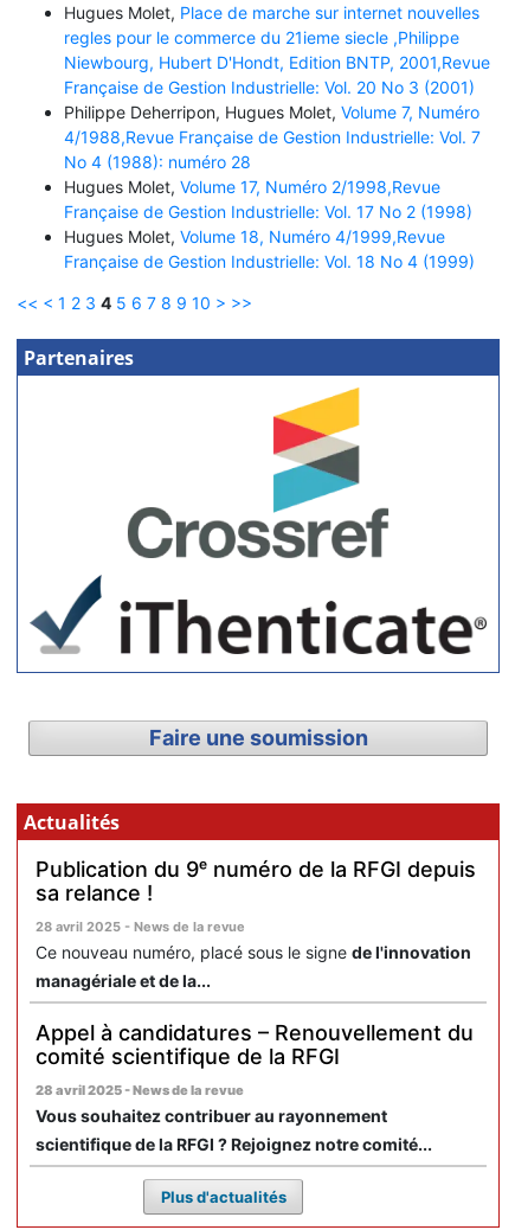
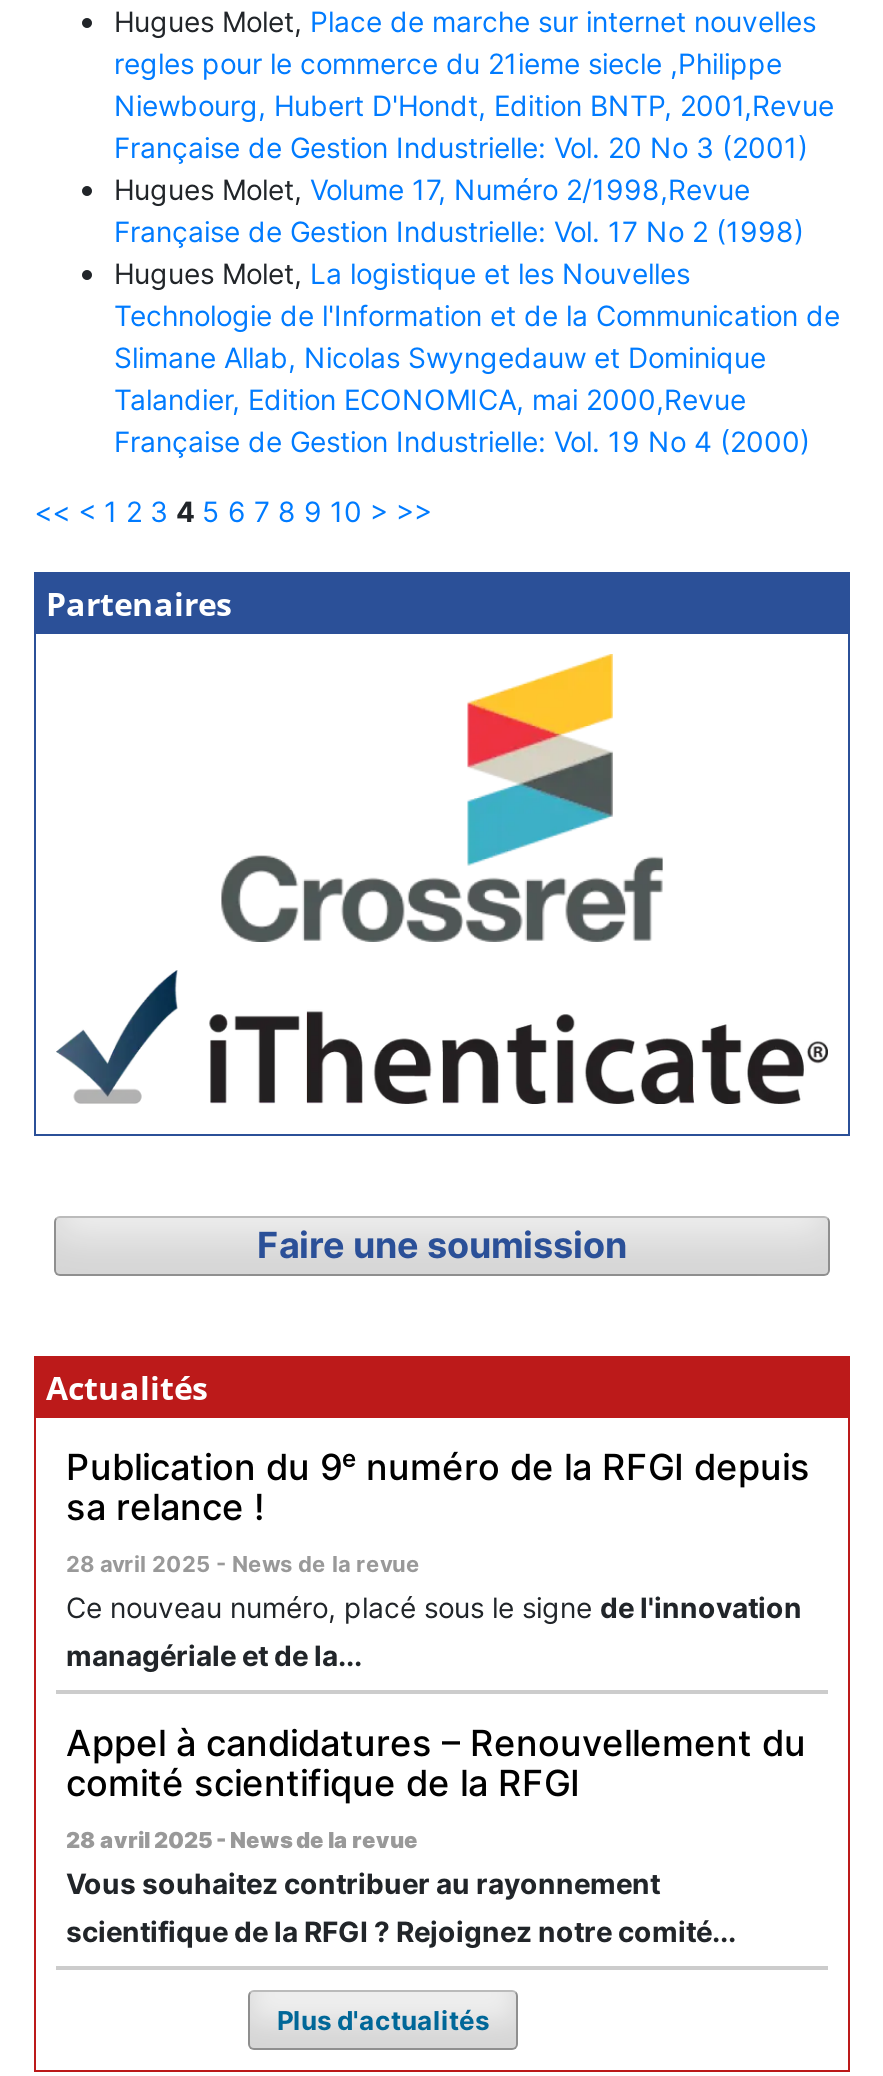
[64,102,481,172] Philippe Deherripon, Hugues Molet, Volume 7, Numéro | 4/1988,Revue Française de Gestion Industrielle: Vol. 7 | No 4 (1988): numéro 28 -> none
moved [64,177,472,222] -> [114,172,804,248]: Hugues Molet, Volume 17, Numéro 2/1998,Revue | Française de Gestion Industrielle: Vol. 17 No 2 (1998)
[64,227,475,272] Hugues Molet, Volume 18, Numéro 4/1999,Revue | Française de Gestion Industrielle: Vol. 18 No 4 (1999) -> [114,256,840,458] Hugues Molet, La logistique et les Nouvelles | Technologie de l'Information et de la Communication de | Slimane Allab, Nicolas Swyngedauw et Dominique | Talandier, Edition ECONOMICA, mai 2000,Revue | Française de Gestion Industrielle: Vol. 19 No 4 (2000)

